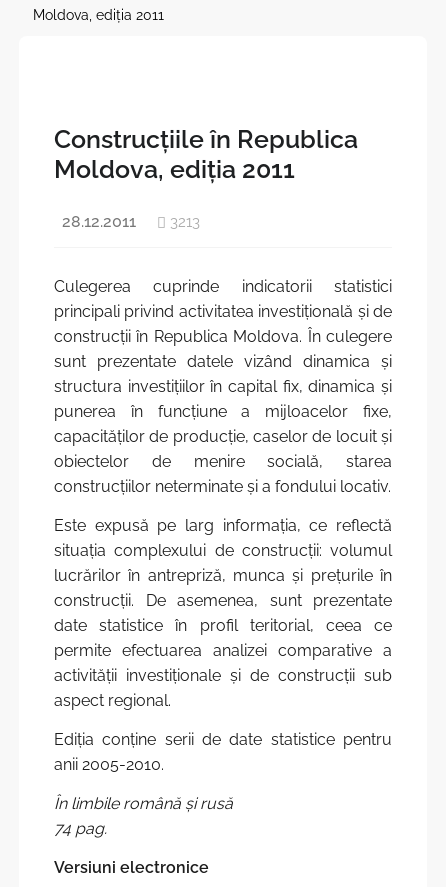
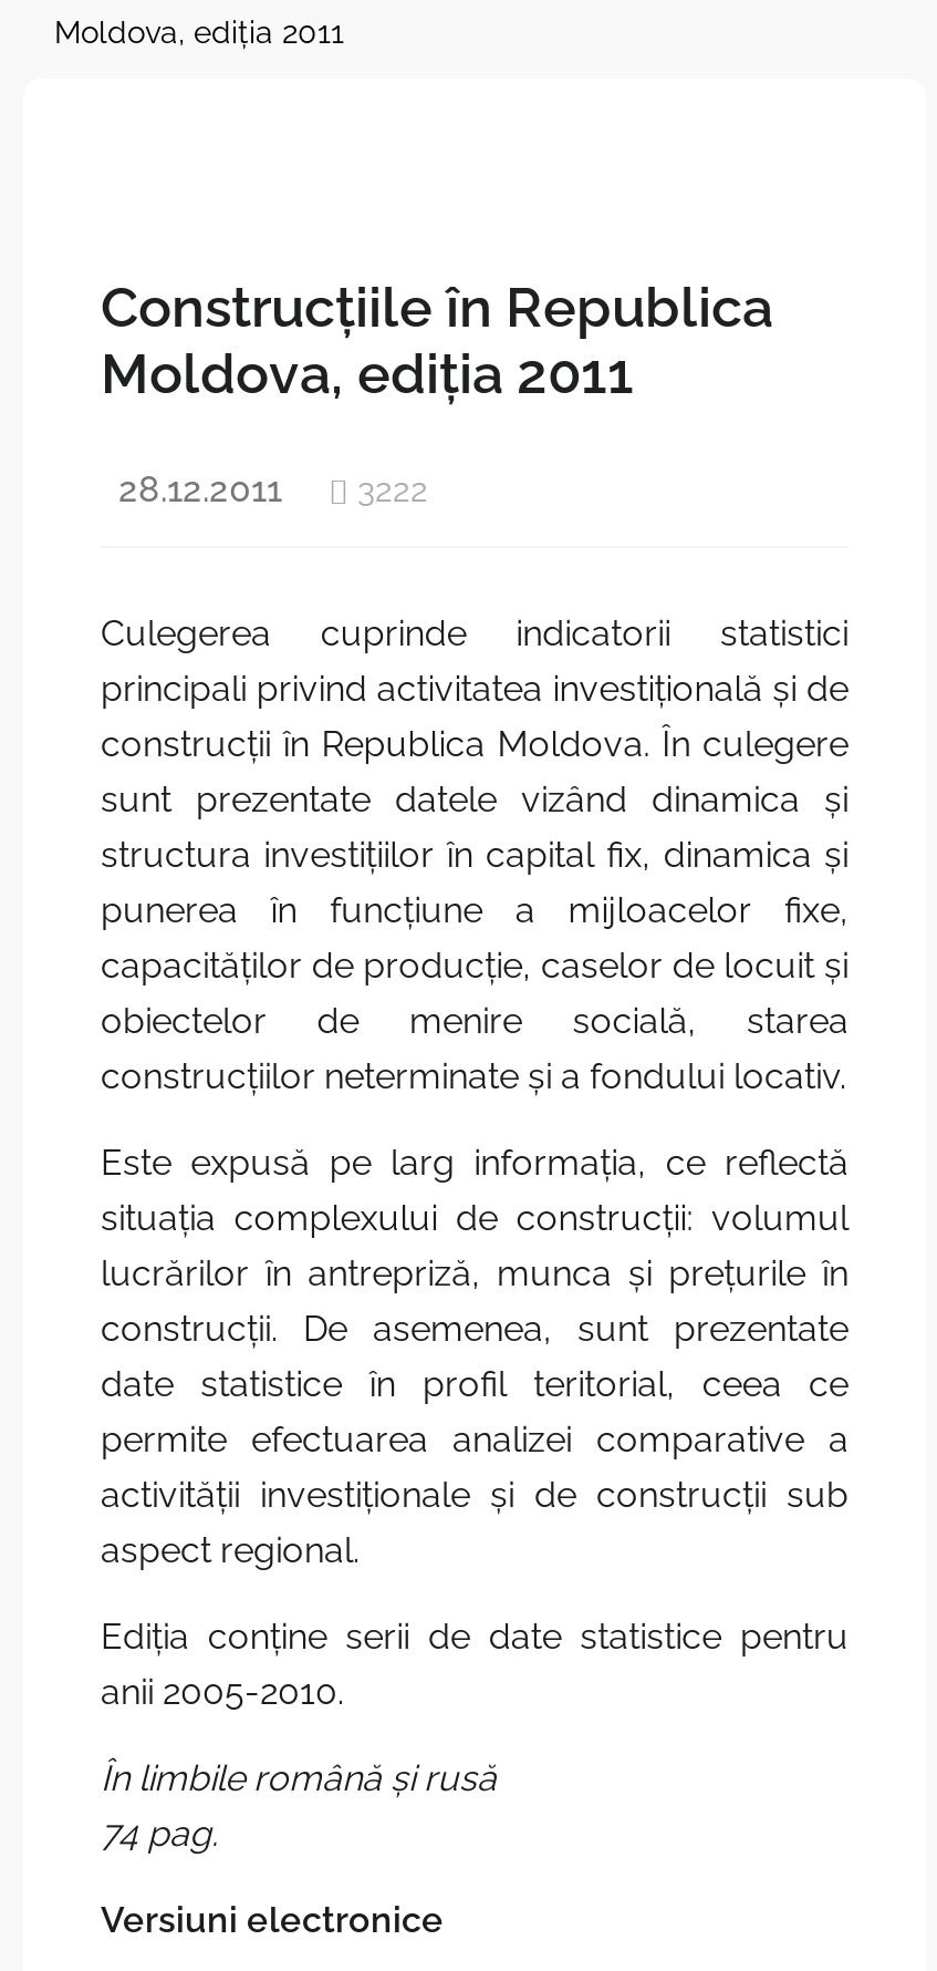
[62,212,200,231] 28.12.2011 3213 -> [118,468,428,510] 28.12.2011 3222

